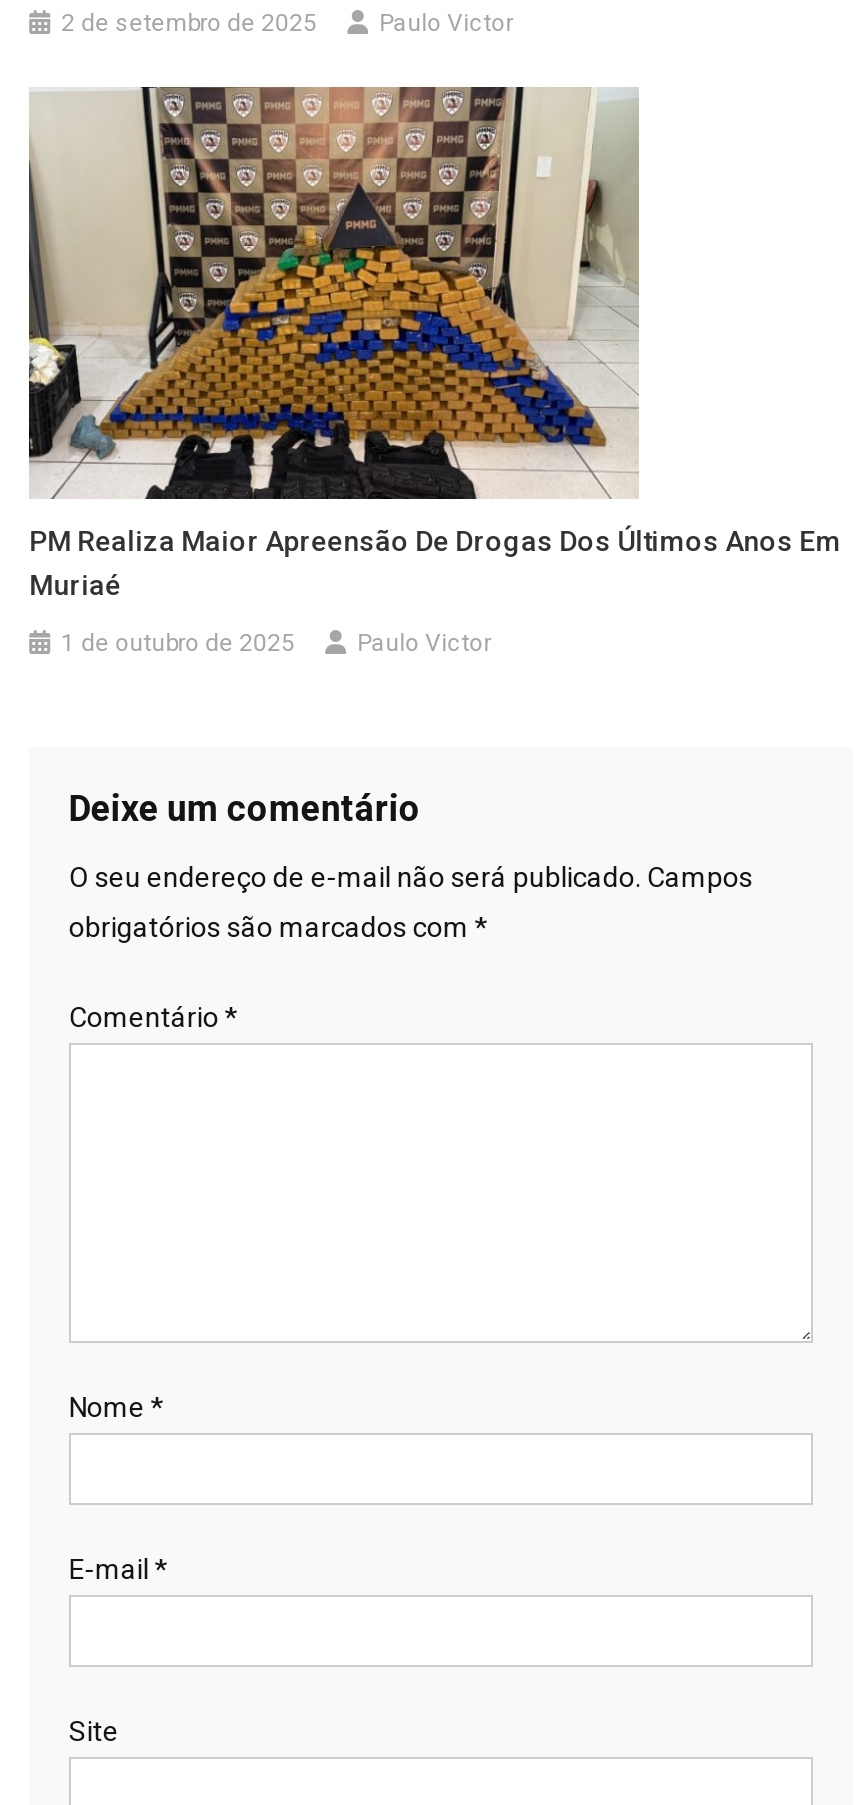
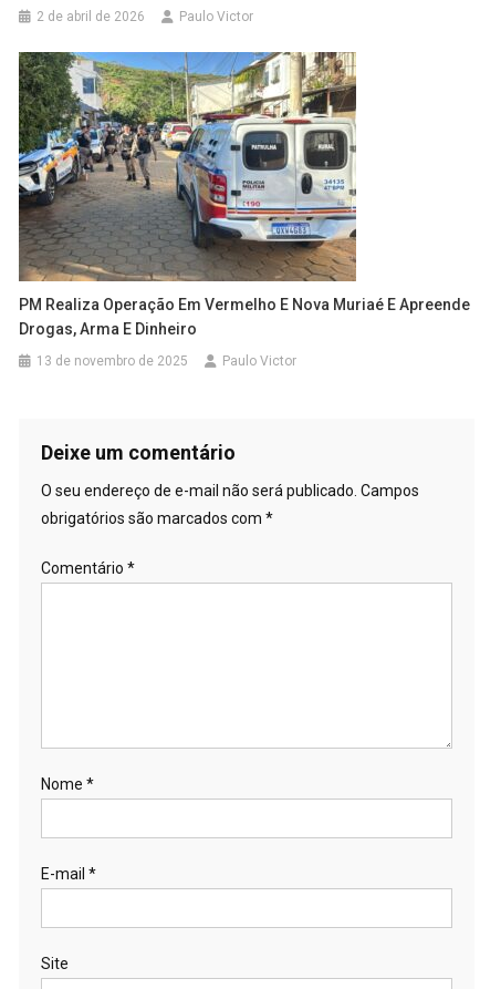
[61,10,317,38] 2 de setembro de 2025 -> [37,8,145,24] 2 de abril de 2026
[27,85,841,602] [image] | PM Realiza Maior Apreensão De Drogas Dos Últimos Anos Em | Muriaé -> [18,51,470,337] [image] | PM Realiza Operação Em Vermelho E Nova Muriaé E Apreende | Drogas, Arma E Dinheiro
[61,630,295,658] 1 de outubro de 2025 -> [37,353,188,368] 13 de novembro de 2025

